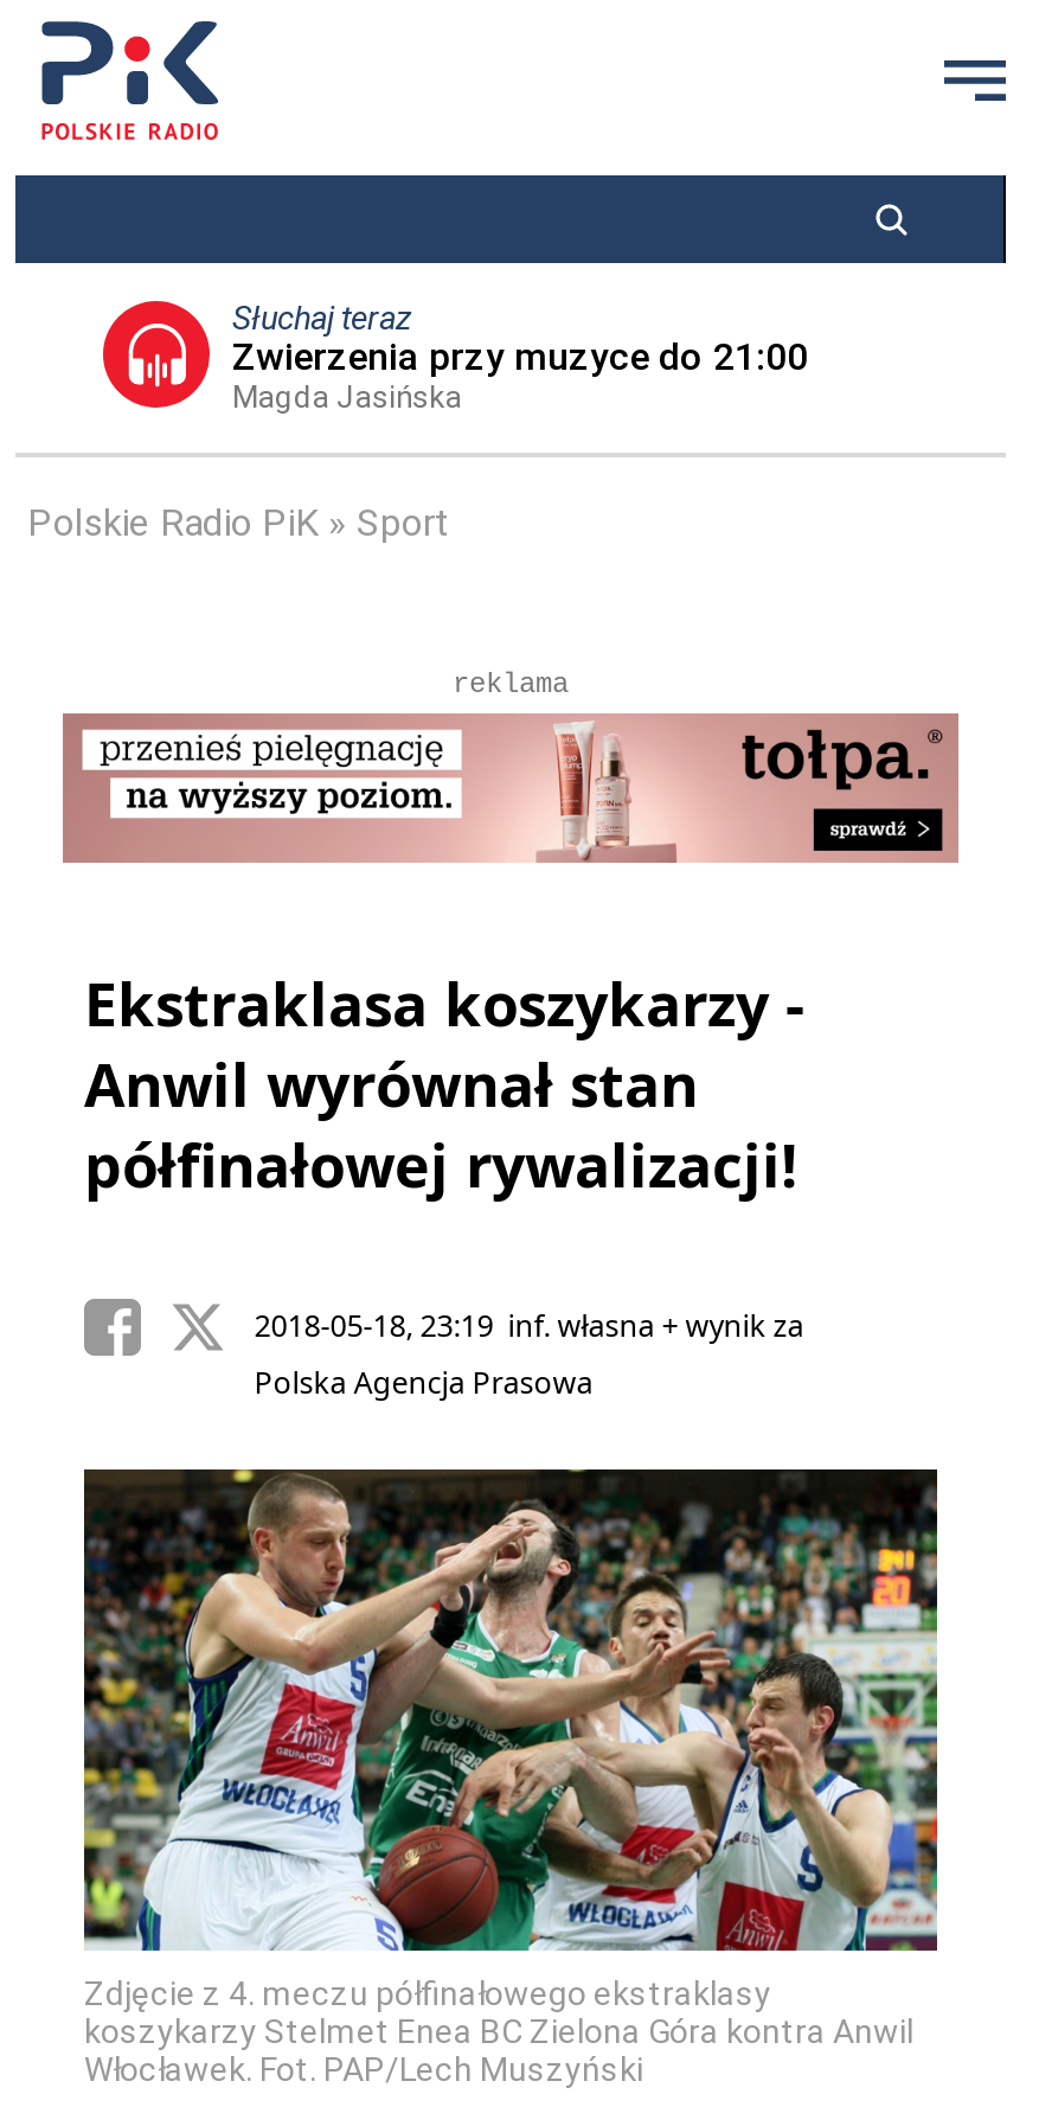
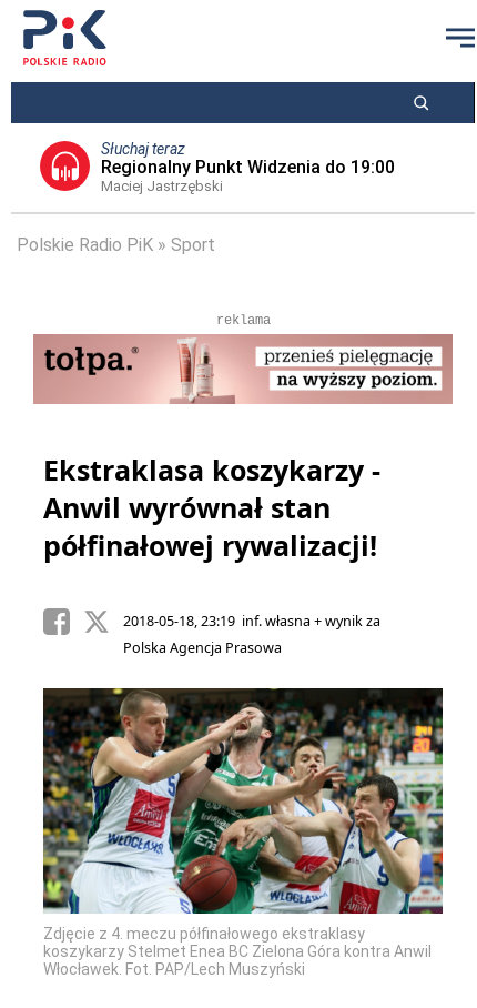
[77,299,808,415] [image] | Zwierzenia przy muzyce do 21:00 | Magda Jasińska -> [39,140,394,194] [image] | Regionalny Punkt Widzenia do 19:00 | Maciej Jastrzębski
[82,723,492,860] [image] -> [43,337,235,404] [image]
[530,721,944,863] [image] -> [252,337,445,403] [image]

